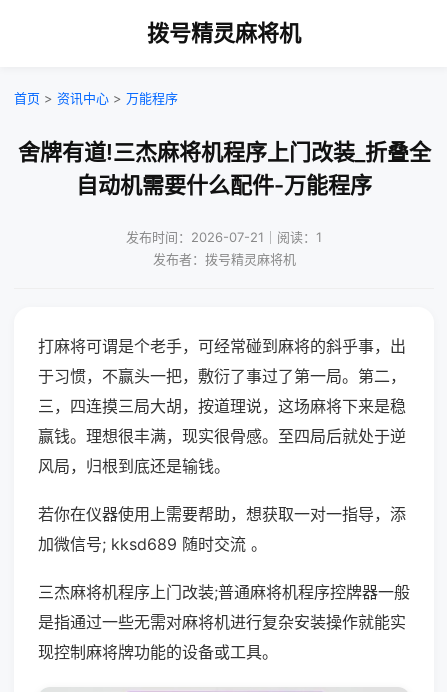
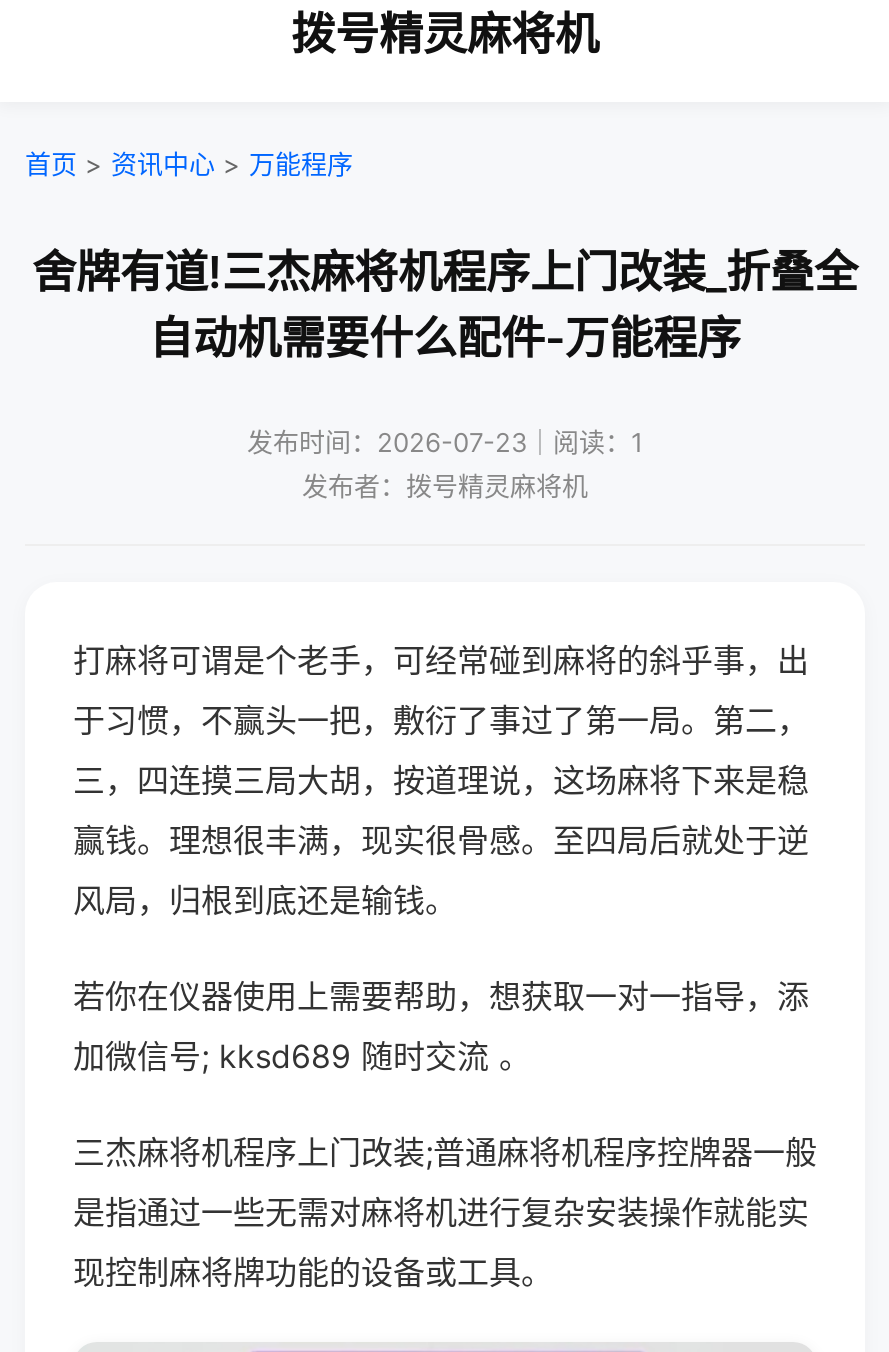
[126,229,322,245] 发布时间：2026-07-21｜阅读：1 -> [247,426,643,458] 发布时间：2026-07-23｜阅读：1

